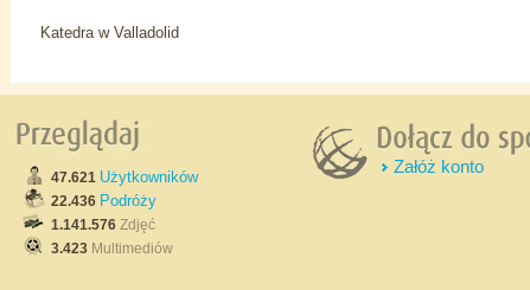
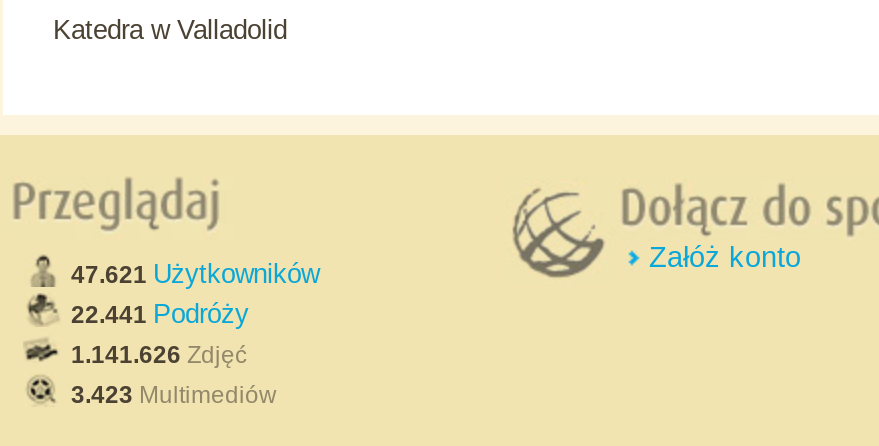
[51,192,157,210] 22.436 Podróży -> [71,299,249,329] 22.441 Podróży
[51,217,155,233] 1.141.576 Zdjęć -> [71,341,247,369] 1.141.626 Zdjęć

